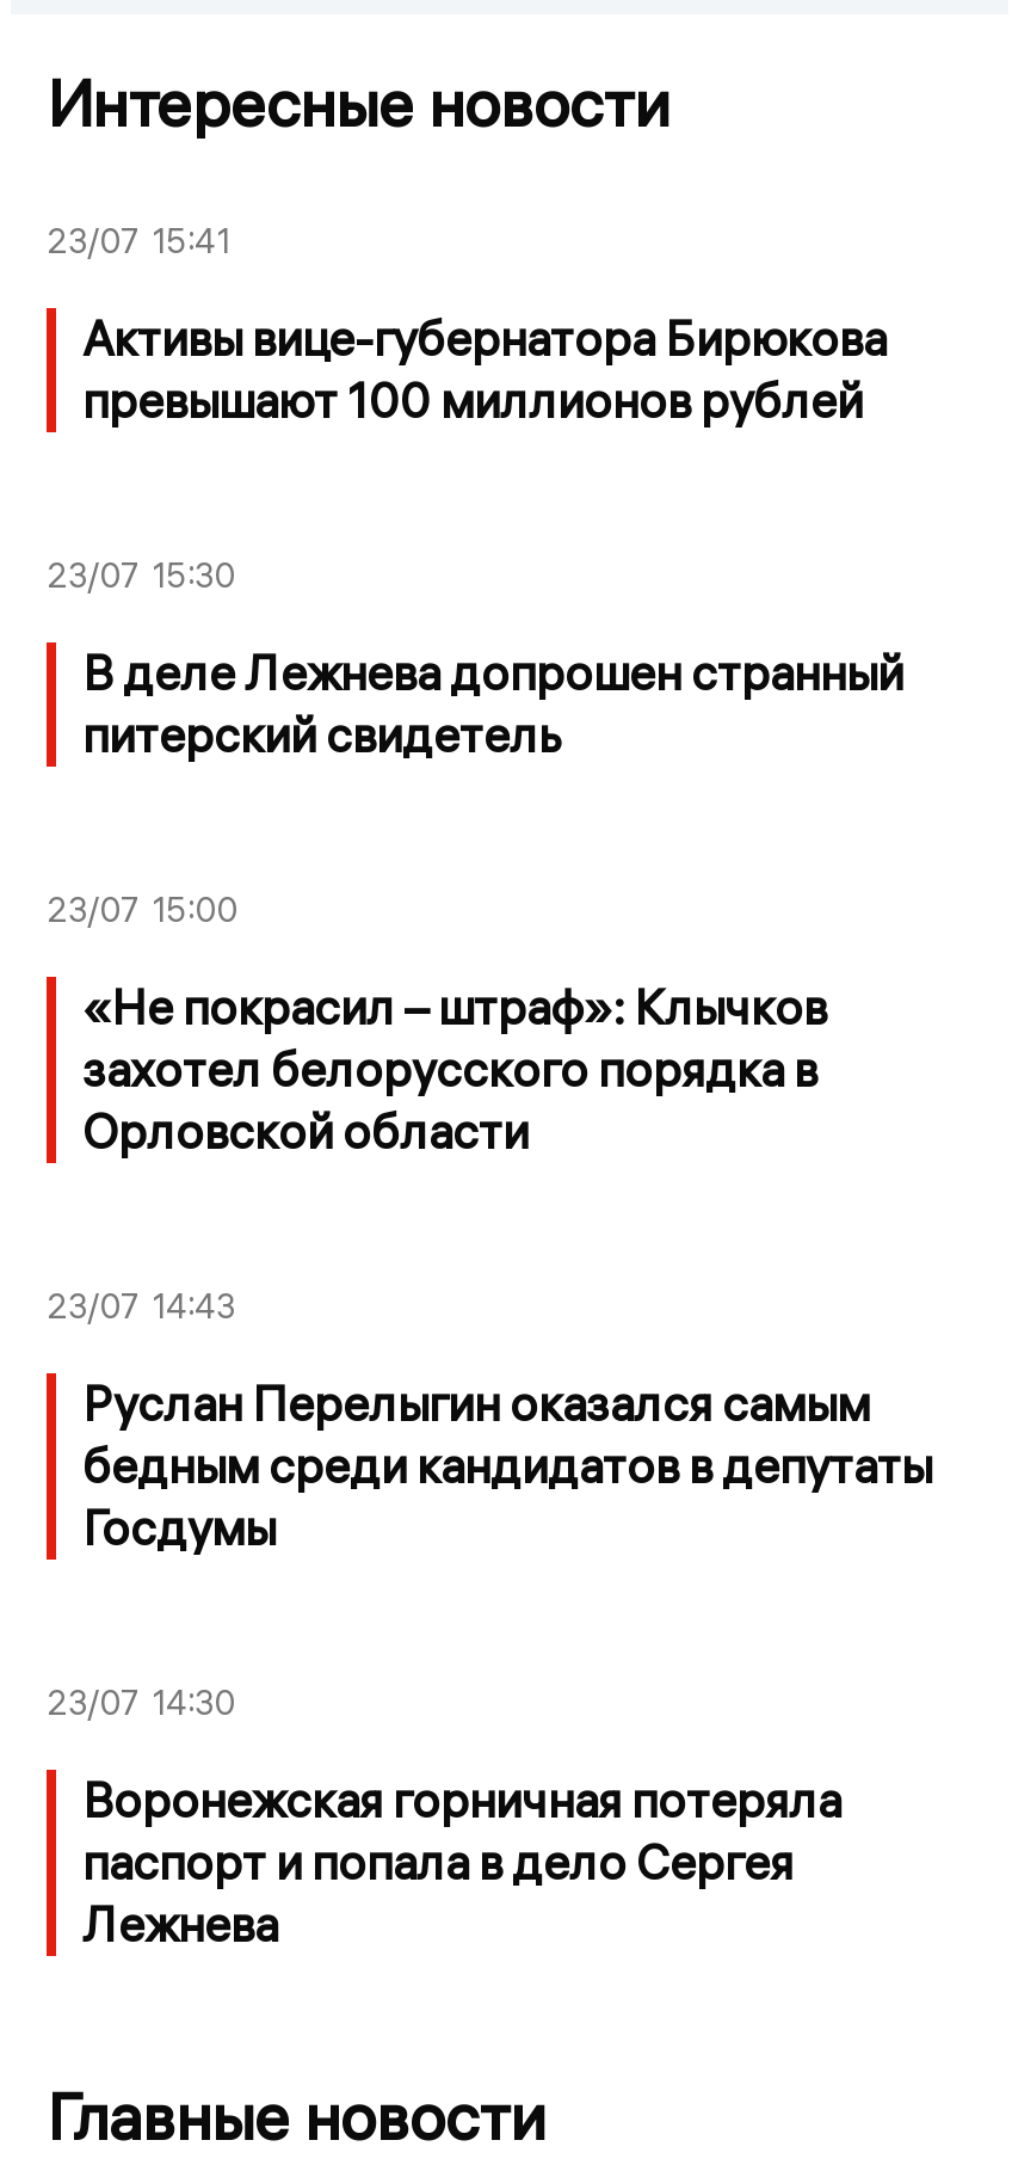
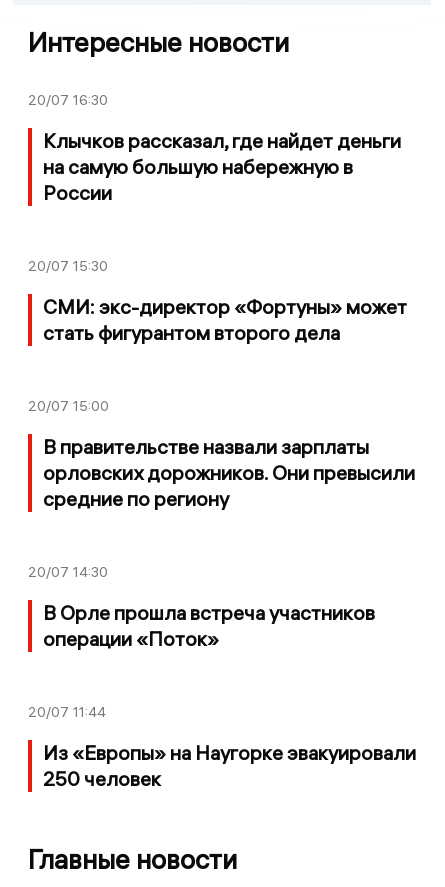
[47,219,230,262] 23/07 15:41 -> [28,91,108,109] 20/07 16:30
[82,307,887,429] Активы вице-губернатора Бирюкова | превышают 100 миллионов рублей -> [43,128,401,205] Клычков рассказал, где найдет деньги | на самую большую набережную в | России
[47,553,235,596] 23/07 15:30 -> [28,257,108,275] 20/07 15:30
[82,642,903,763] В деле Лежнева допрошен странный | питерский свидетель -> [43,294,407,345] СМИ: экс-директор «Фортуны» может | стать фигурантом второго дела
[47,888,237,930] 23/07 15:00 -> [28,397,109,415] 20/07 15:00
[82,976,827,1160] «Не покрасил – штраф»: Клычков | захотел белорусского порядка в | Орловской области -> [43,434,415,511] В правительстве назвали зарплаты | орловских дорожников. Они превысили | средние по региону
[47,1284,235,1327] 23/07 14:43 -> [28,563,108,581] 20/07 14:30
[82,1372,932,1556] Руслан Перелыгин оказался самым | бедным среди кандидатов в депутаты | Госдумы -> [43,600,375,651] В Орле прошла встреча участников | операции «Поток»
[47,1680,235,1723] 23/07 14:30 -> [28,703,106,721] 20/07 11:44
[82,1769,841,1953] Воронежская горничная потеряла | паспорт и попала в дело Сергея | Лежнева -> [43,740,416,791] Из «Европы» на Наугорке эвакуировали | 250 человек

